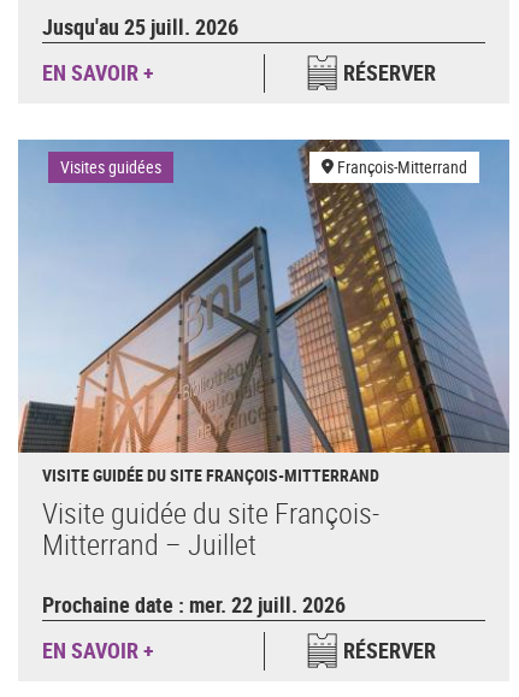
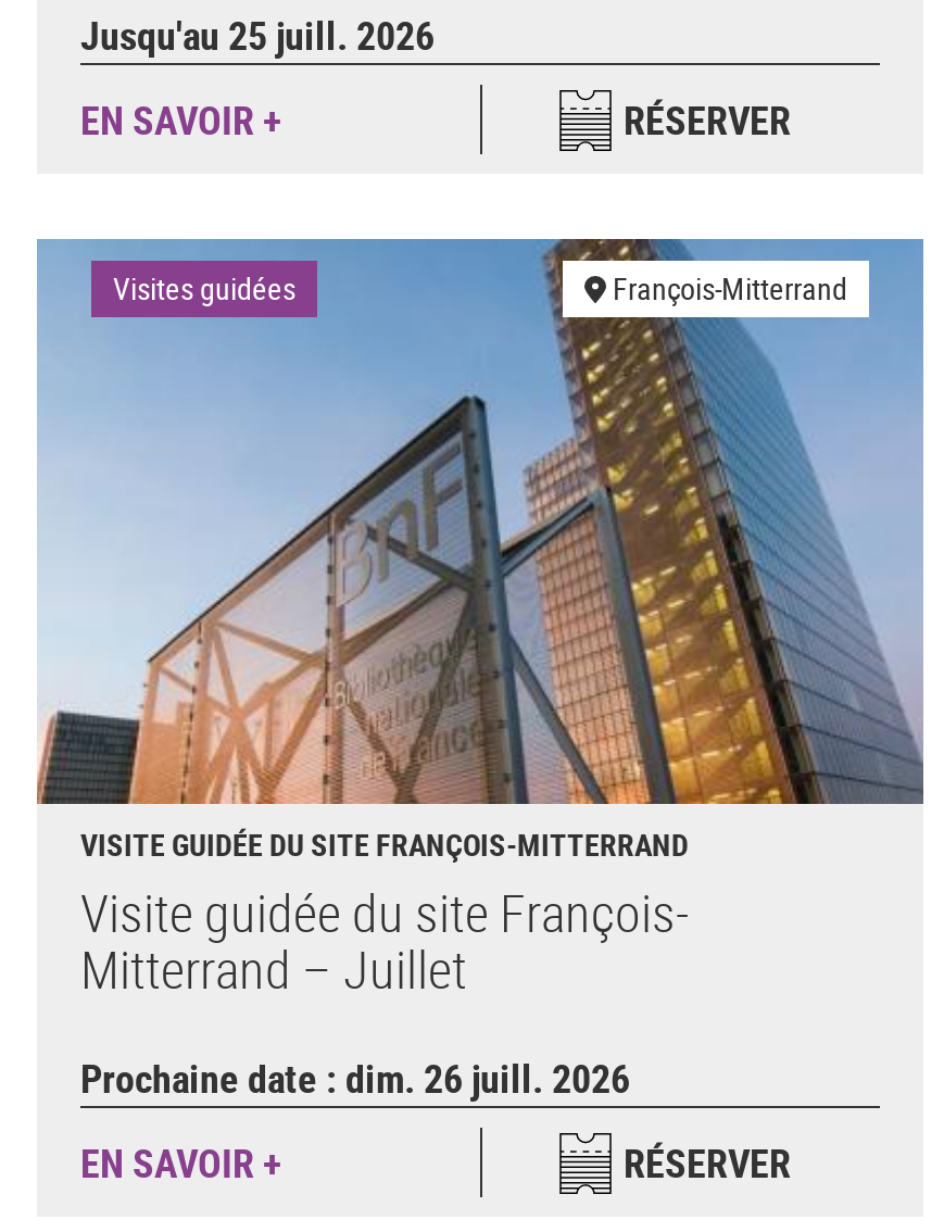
[42,589,346,618] Prochaine date : mer. 22 juill. 2026 -> [80,1053,630,1105] Prochaine date : dim. 26 juill. 2026

